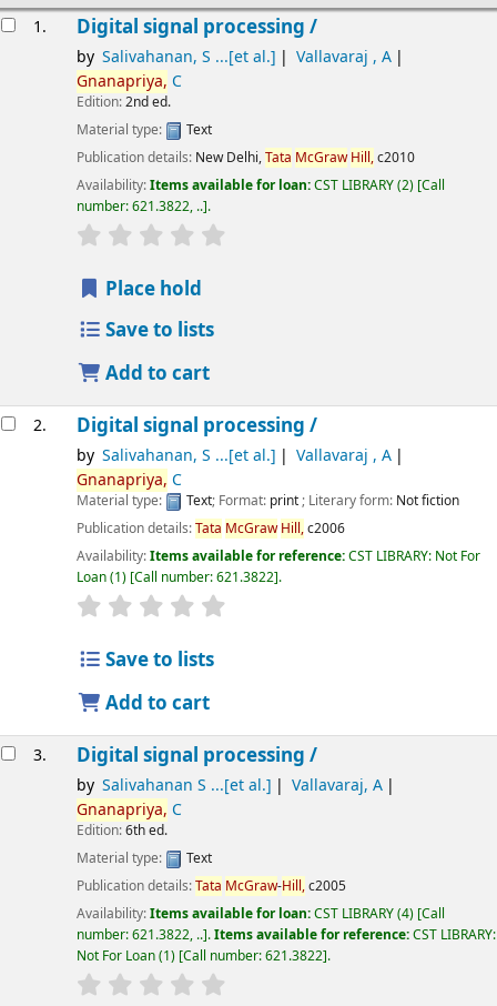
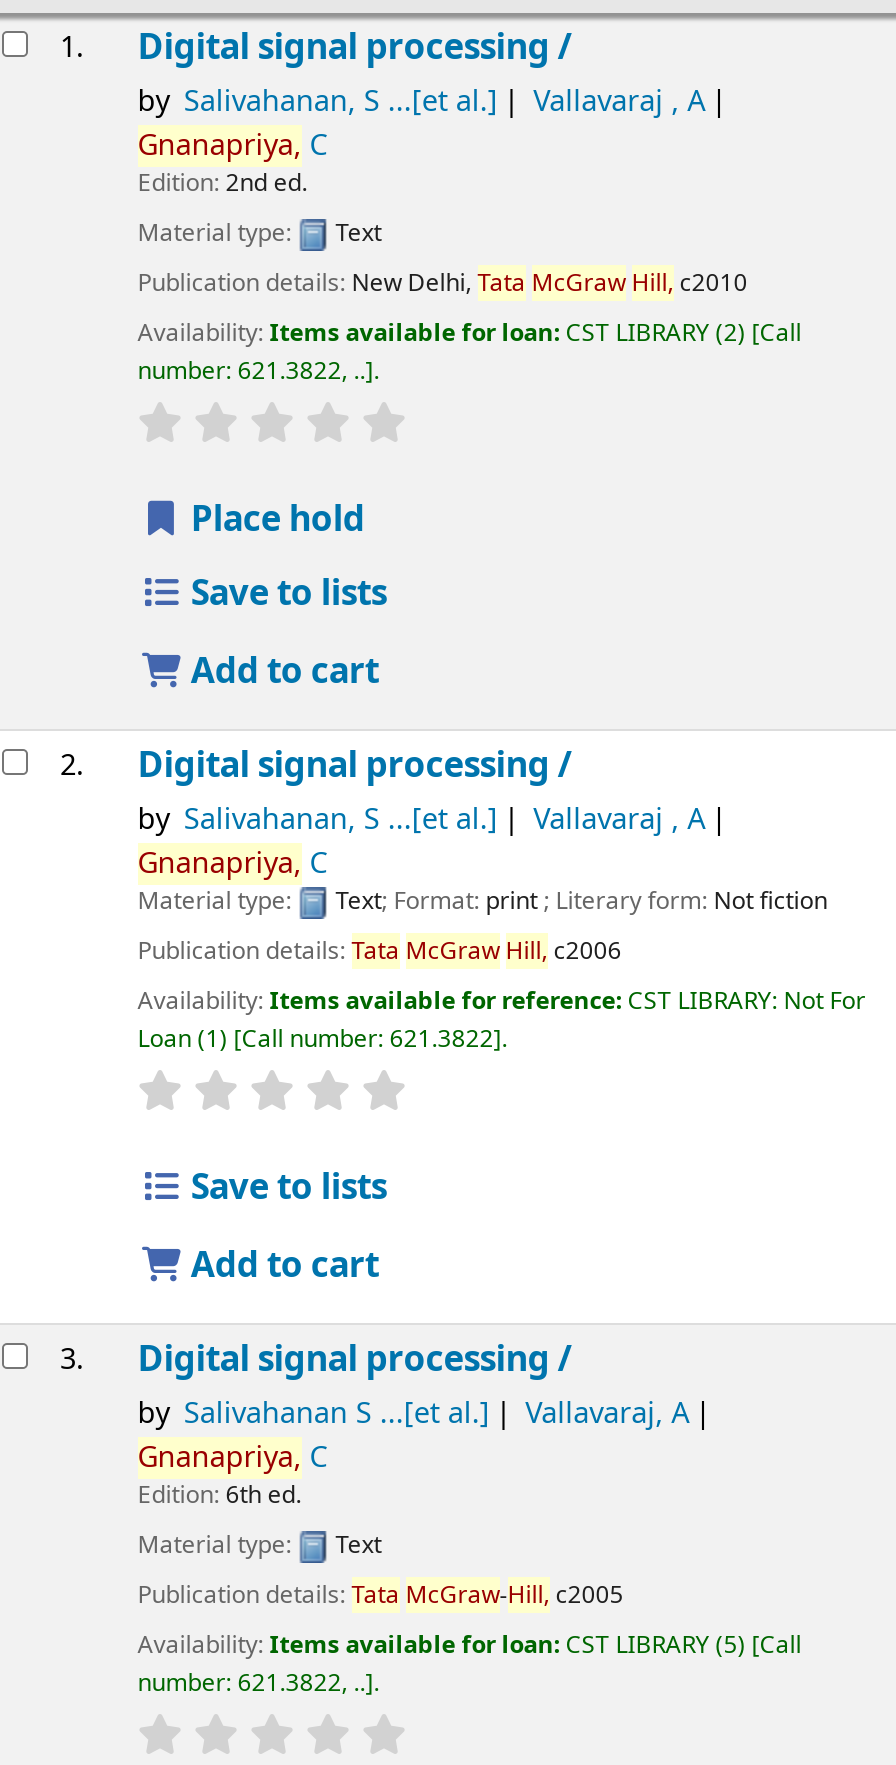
[76,904,496,966] Availability: Items available for loan: CST LIBRARY(4) Call | number: 621.3822, .. . Items available for reference: CST LIBRARY: | Not For Loan(1) Call number: 621.3822 . -> [137,1627,801,1701] Availability: Items available for loan: CST LIBRARY (5) Call | number: 621.3822, .. .

